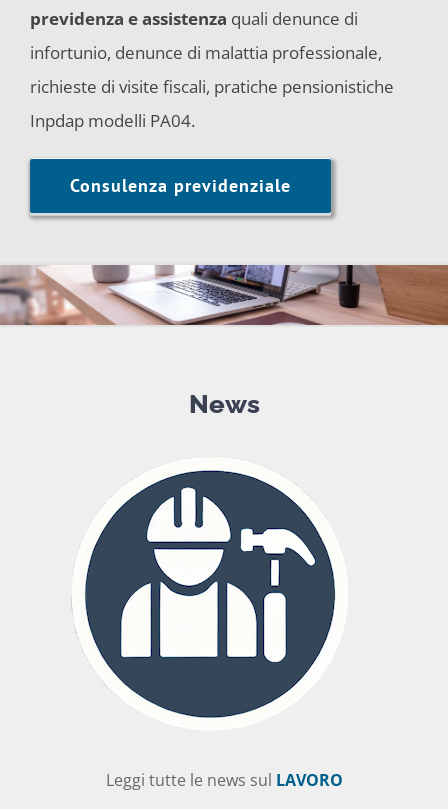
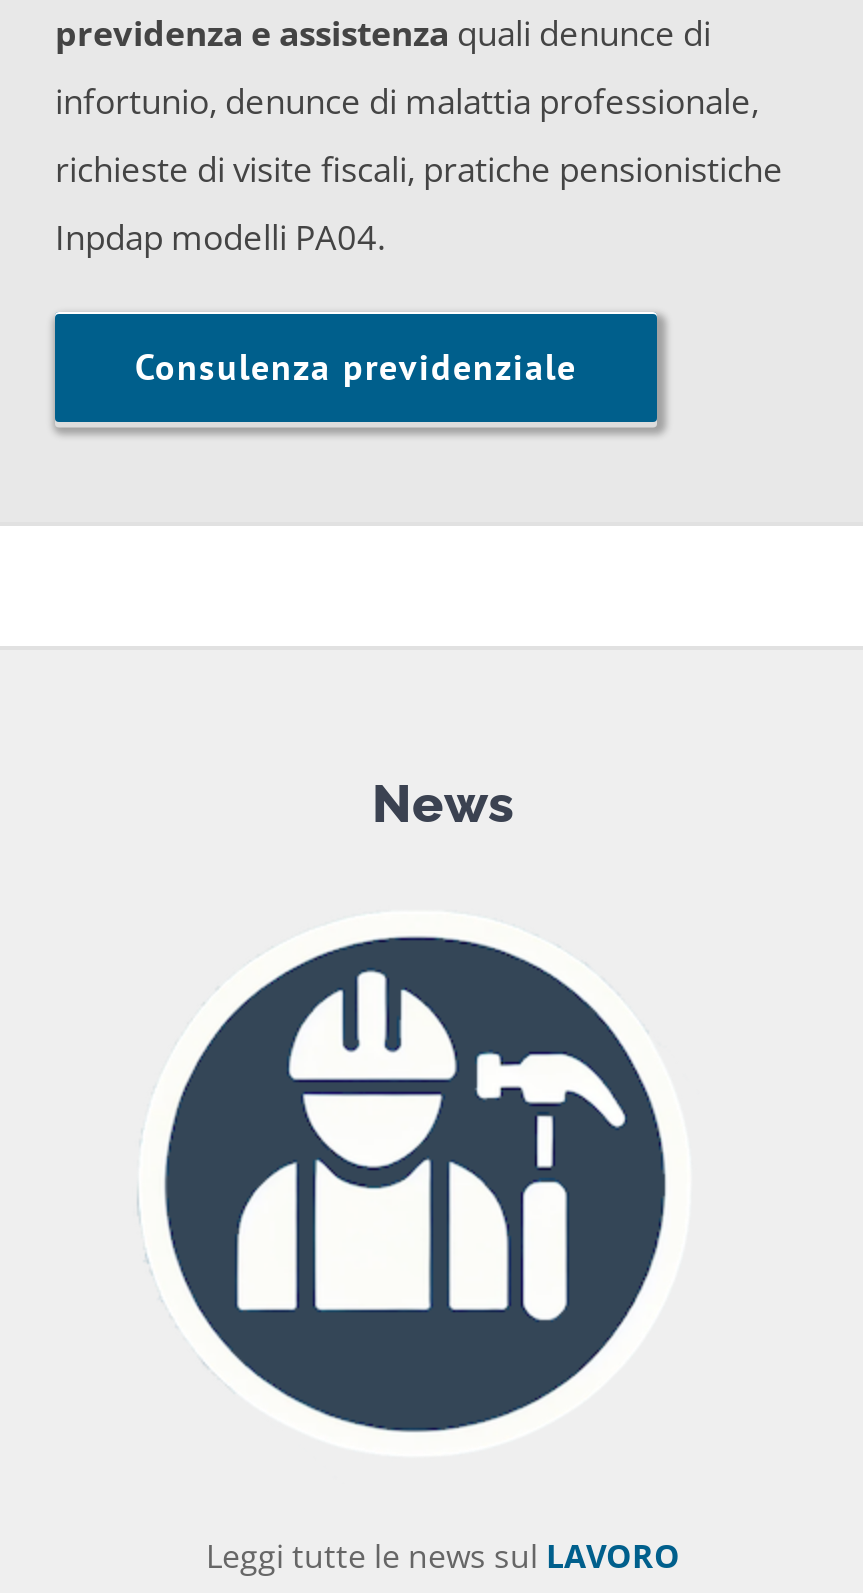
[3,264,445,326] [image] -> none

